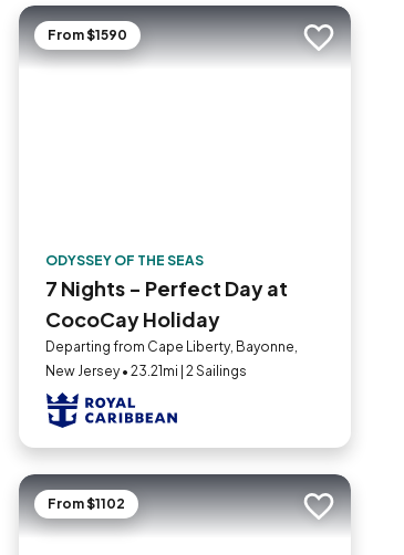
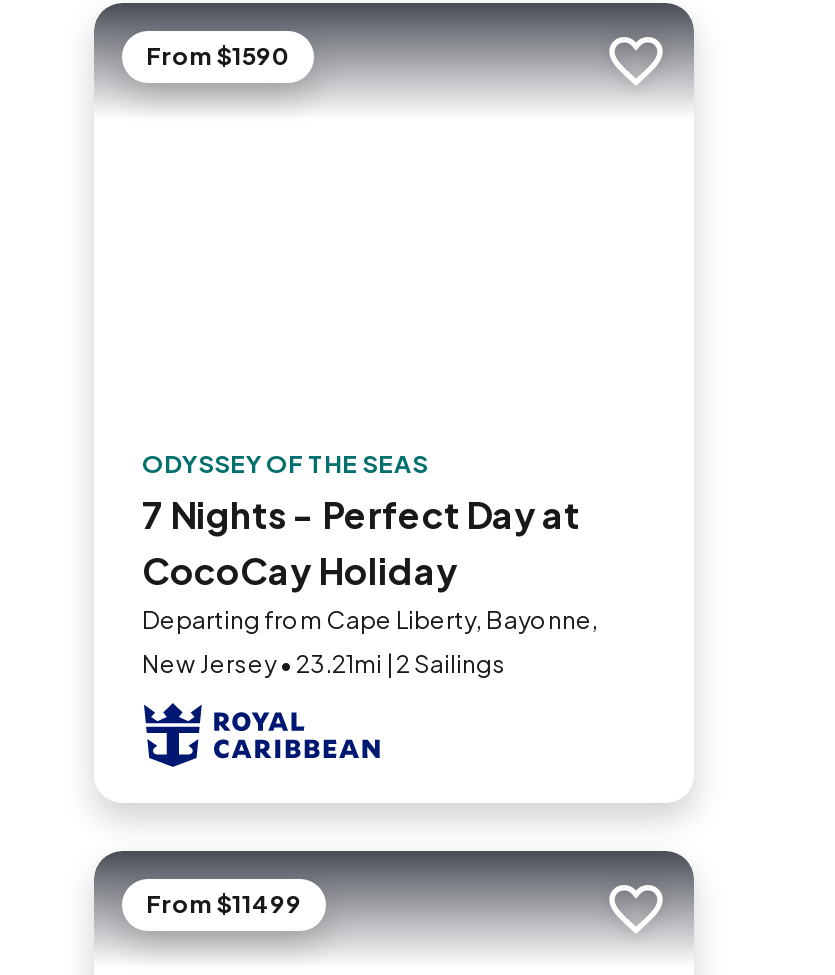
[48,495,125,512] From $1102 -> [146,889,302,919] From $11499

